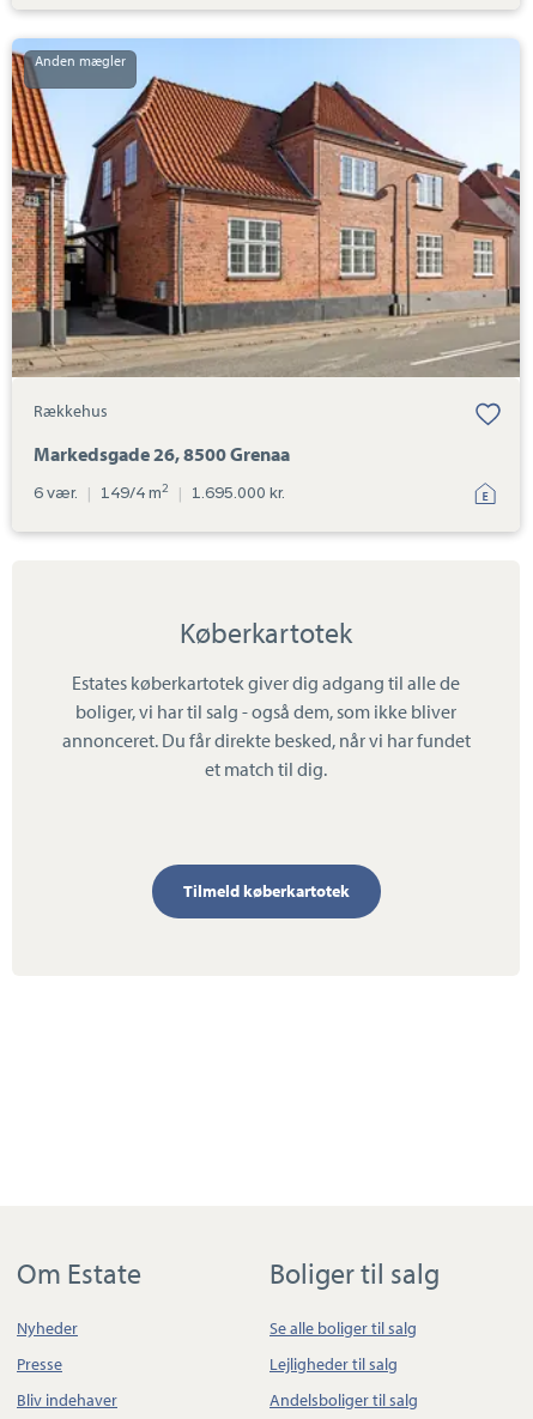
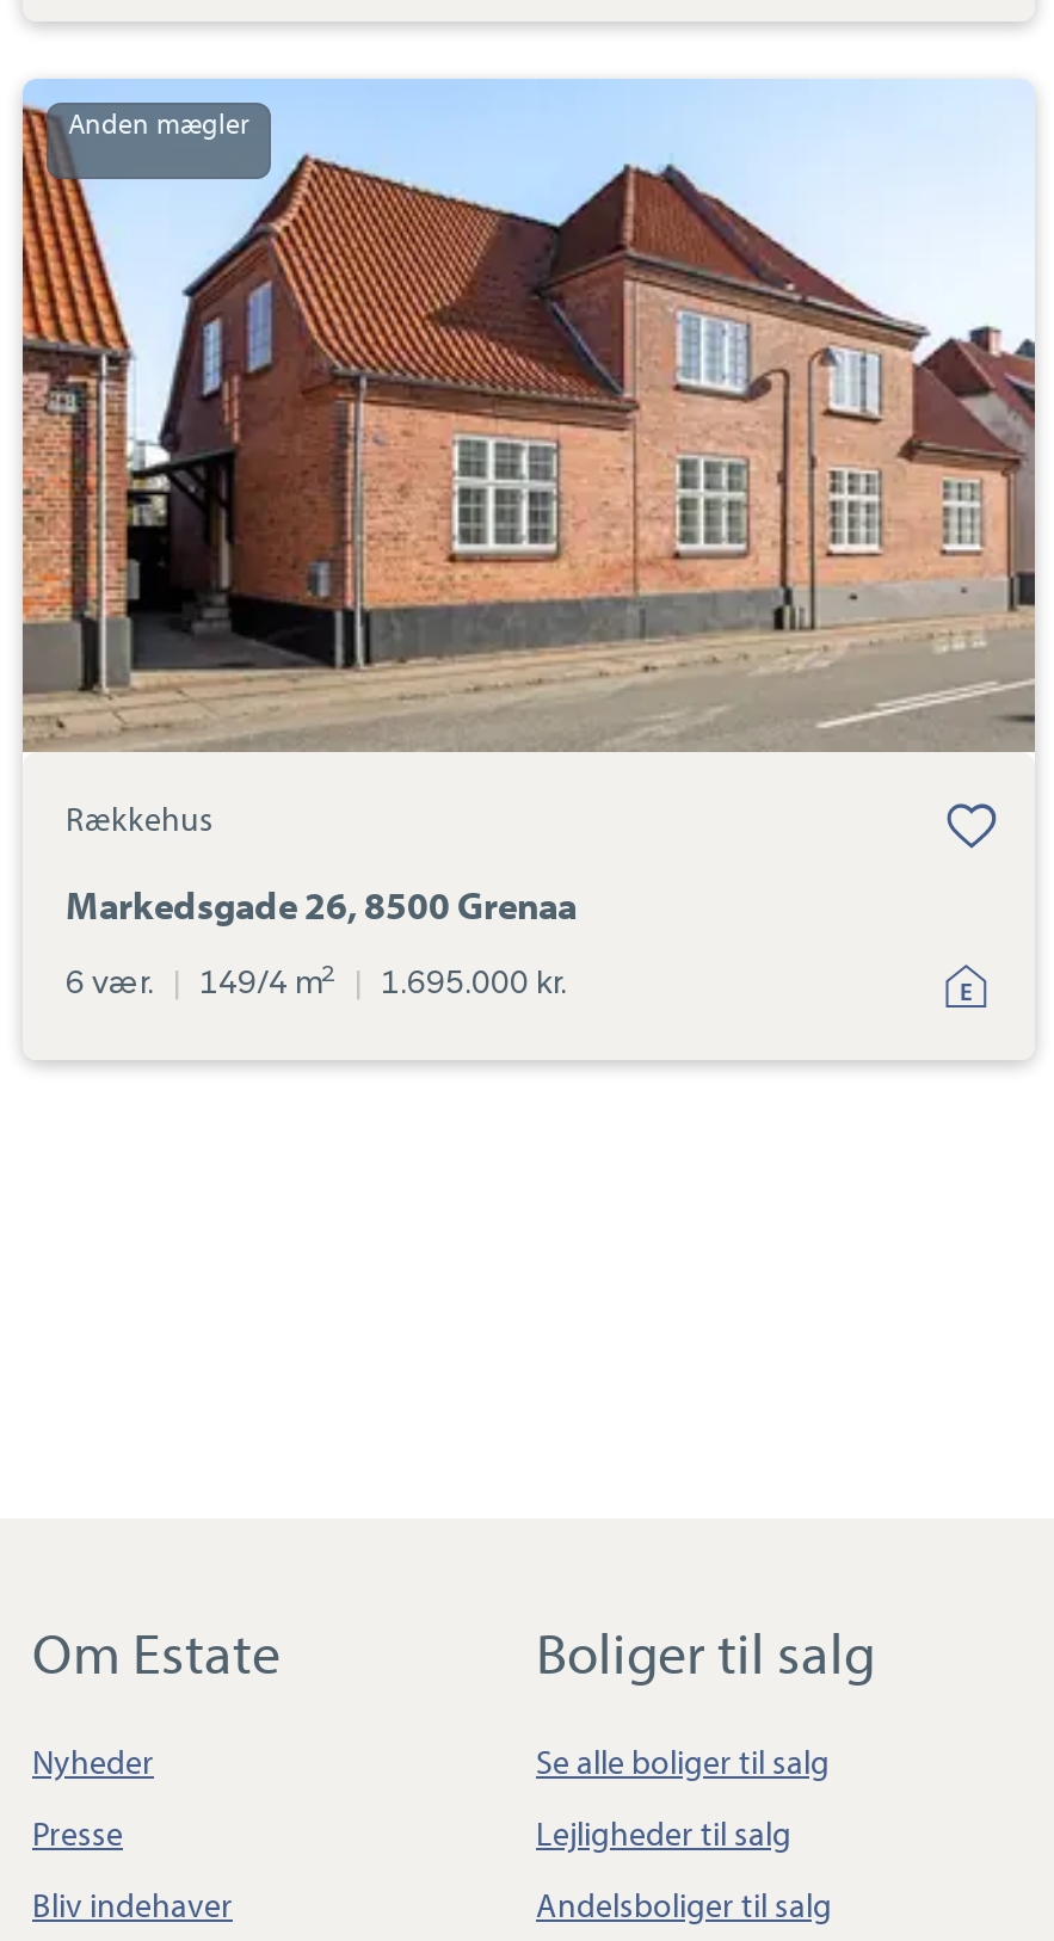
[62,614,470,780] Køberkartotek | Estates køberkartotek giver dig adgang til alle de | boliger, vi har til salg - også dem, som ikke bliver | annonceret. Du får direkte besked, når vi har fundet | et match til dig. -> none
[183,880,349,901] Tilmeld køberkartotek -> none

